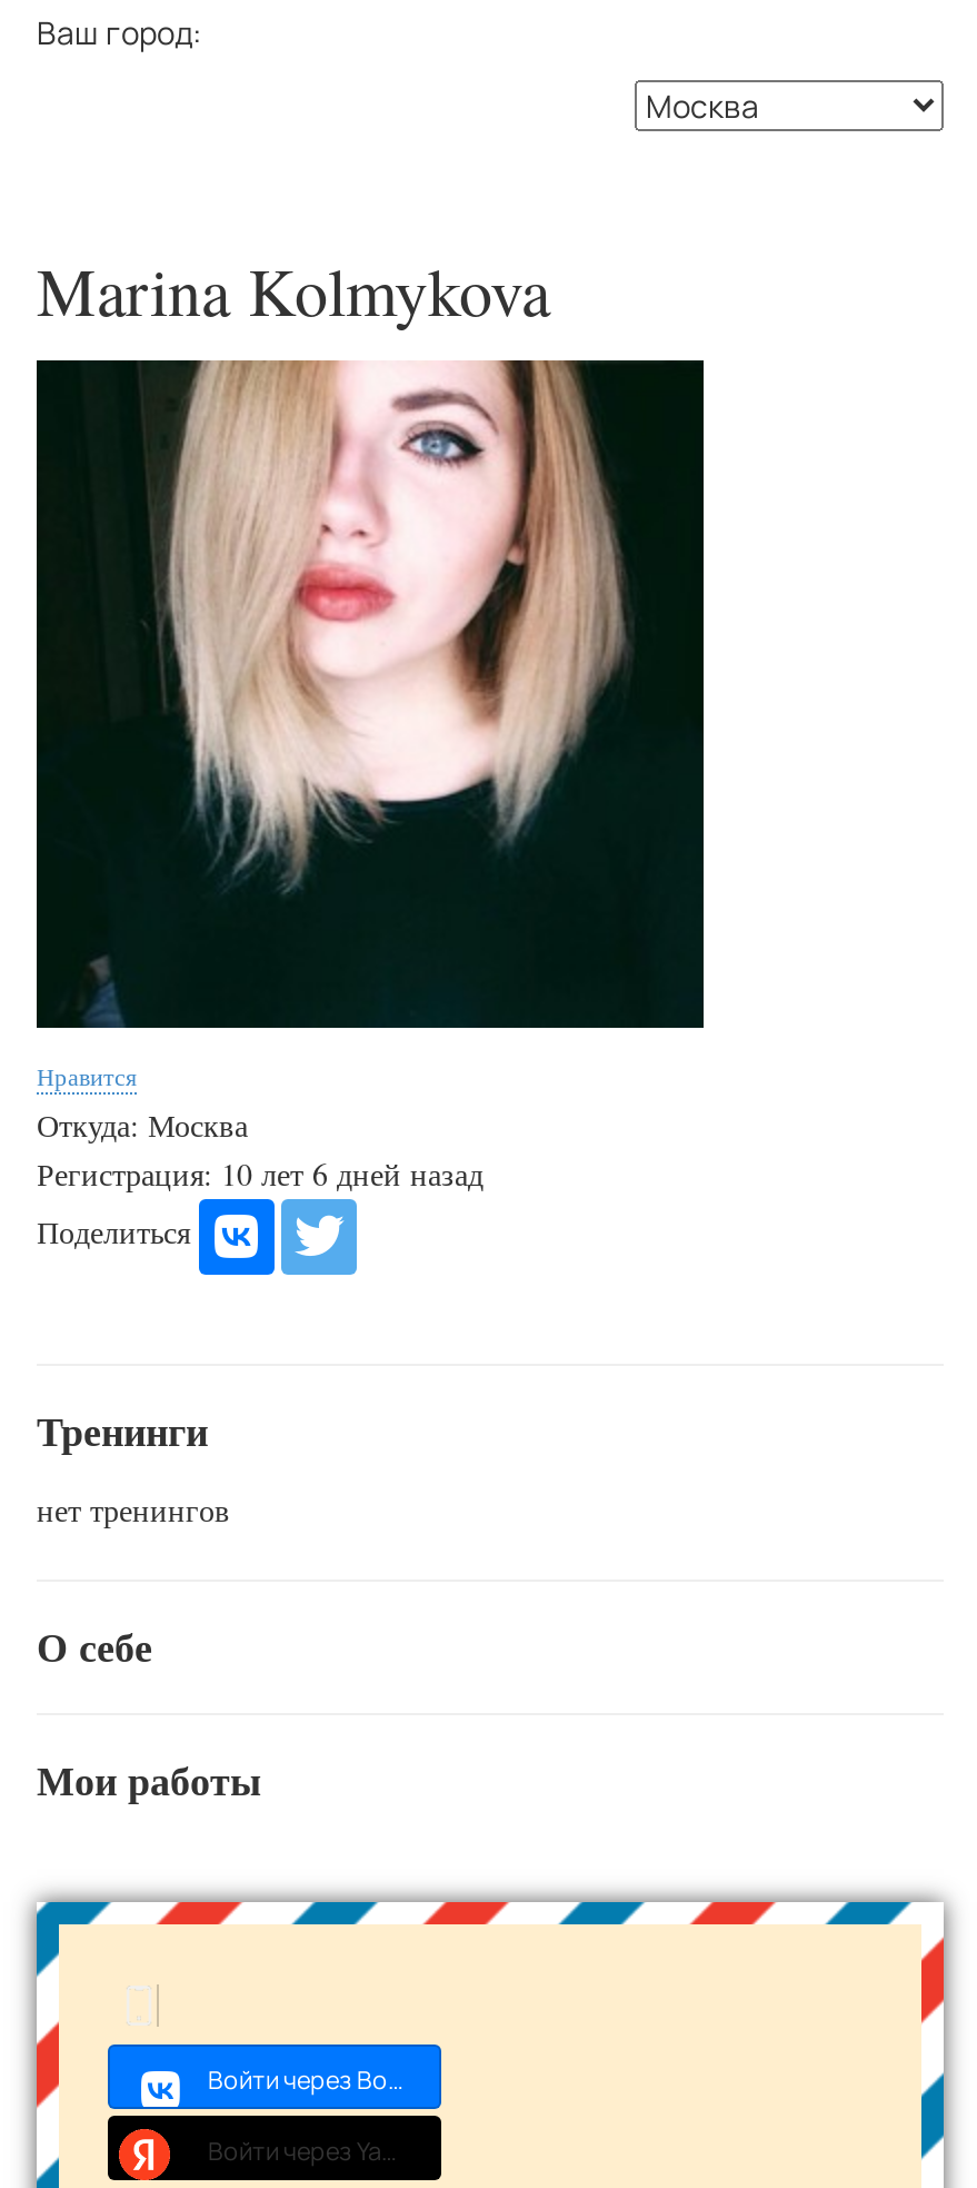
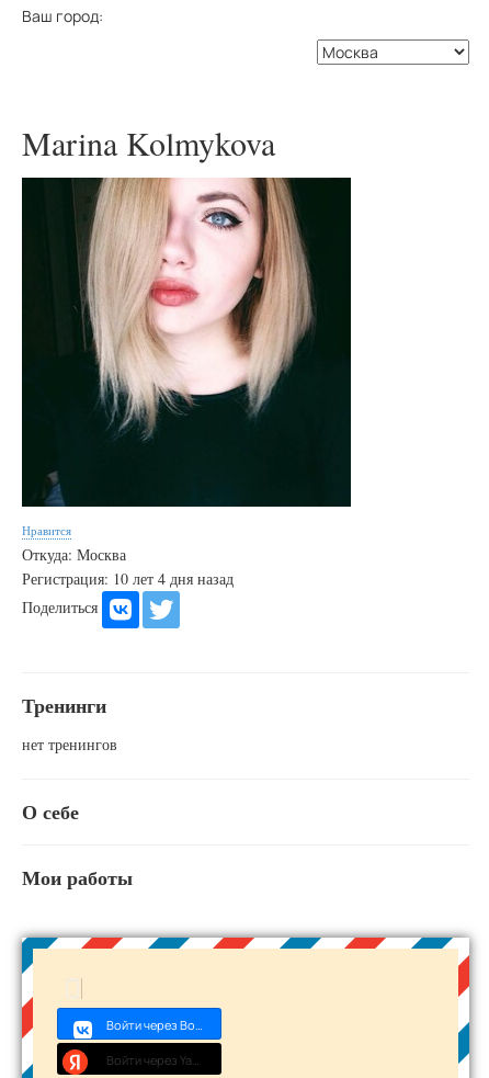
[37,1152,483,1195] Регистрация: 10 лет 6 дней назад -> [22,568,234,589] Регистрация: 10 лет 4 дня назад

